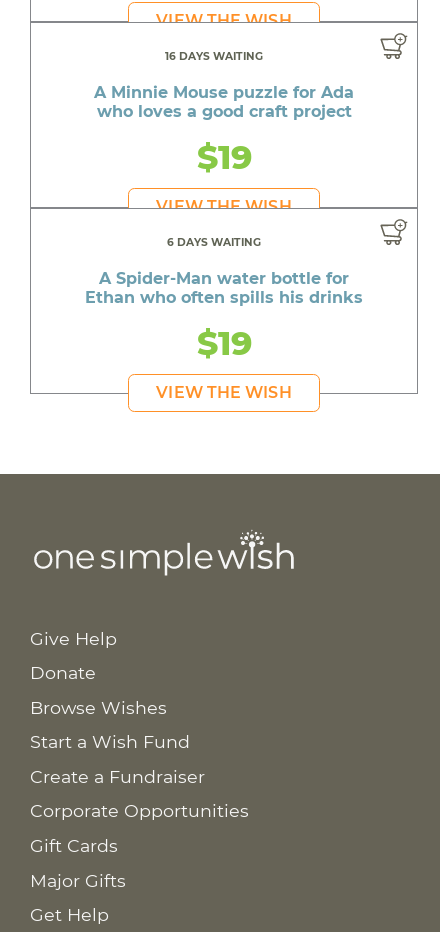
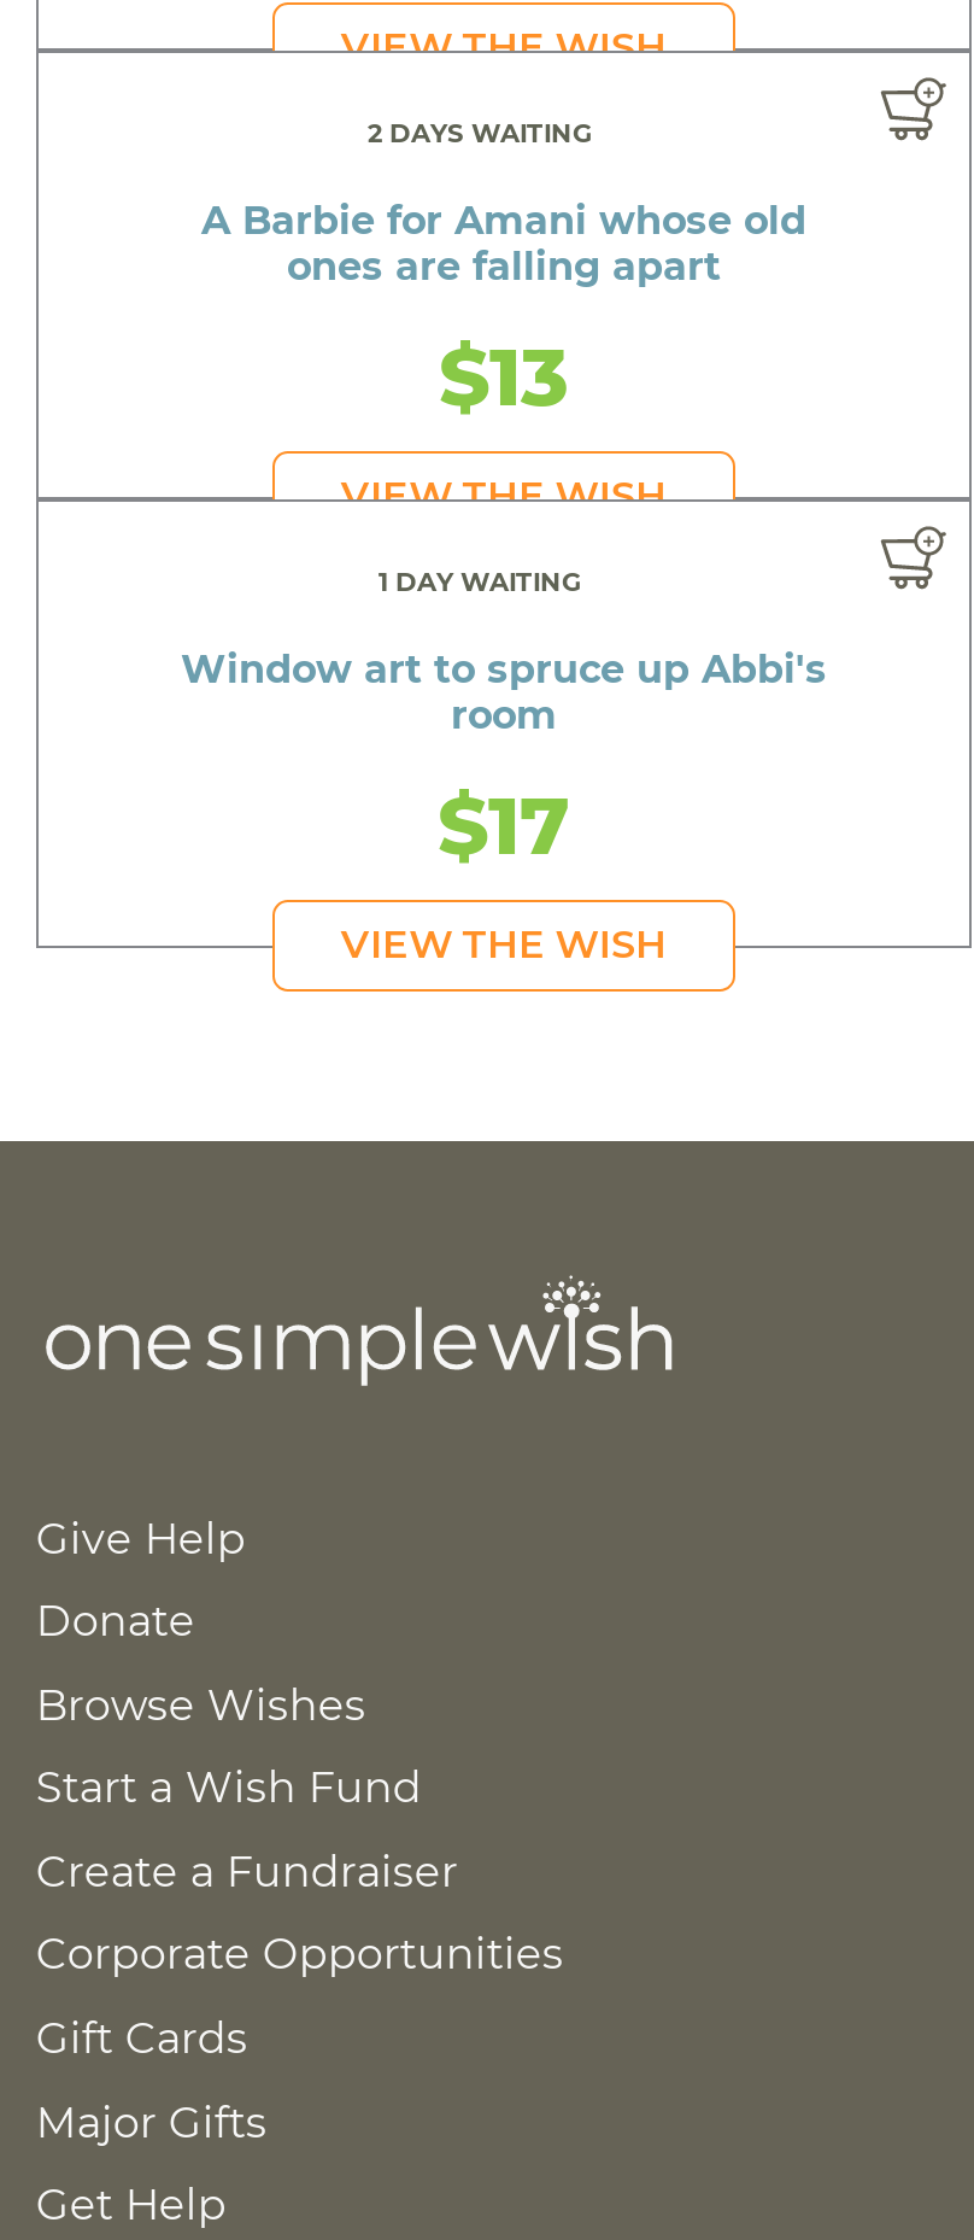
[165,50,263,63] 16 DAYS WAITING -> [368,119,592,150] 2 DAYS WAITING
[94,83,354,177] A Minnie Mouse puzzle for Ada | who loves a good craft project | $19 -> [201,198,806,425] A Barbie for Amani whose old | ones are falling apart | $13
[167,236,261,249] 6 DAYS WAITING -> [379,568,581,600] 1 DAY WAITING
[85,269,363,363] A Spider-Man water bottle for | Ethan who often spills his drinks | $19 -> [181,648,827,875] Window art to spruce up Abbi's | room | $17

